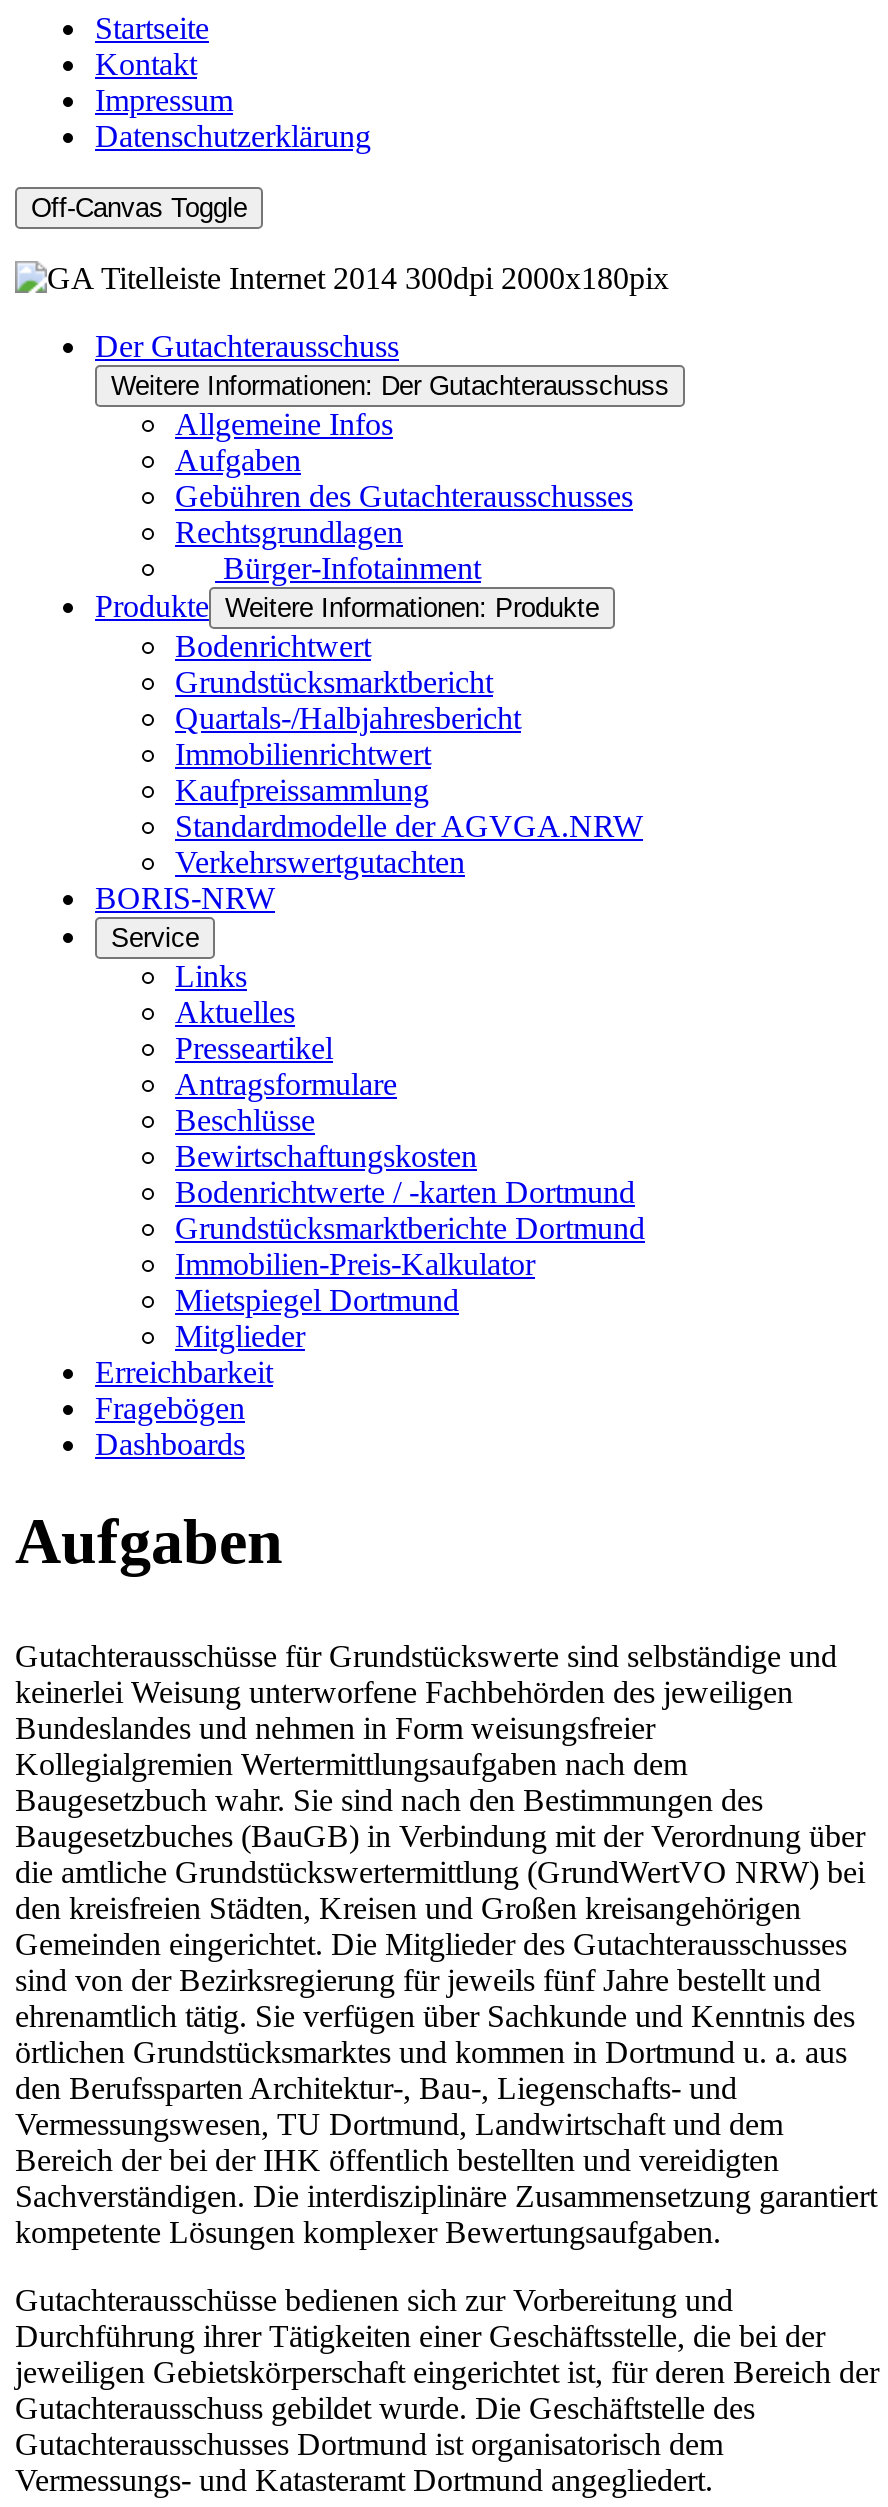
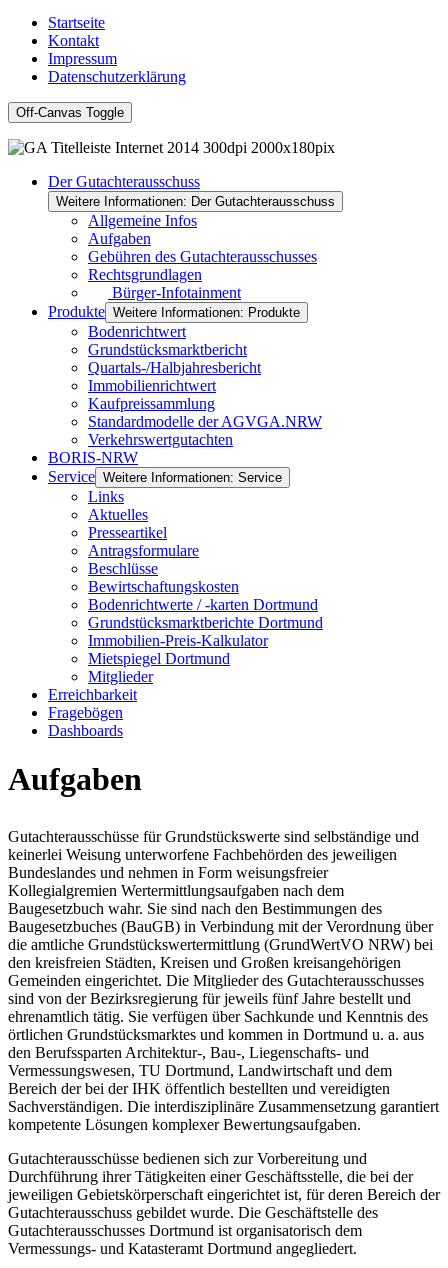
[111,923,199,953] Service -> [48,468,282,485] Service Weitere Informationen: Service

